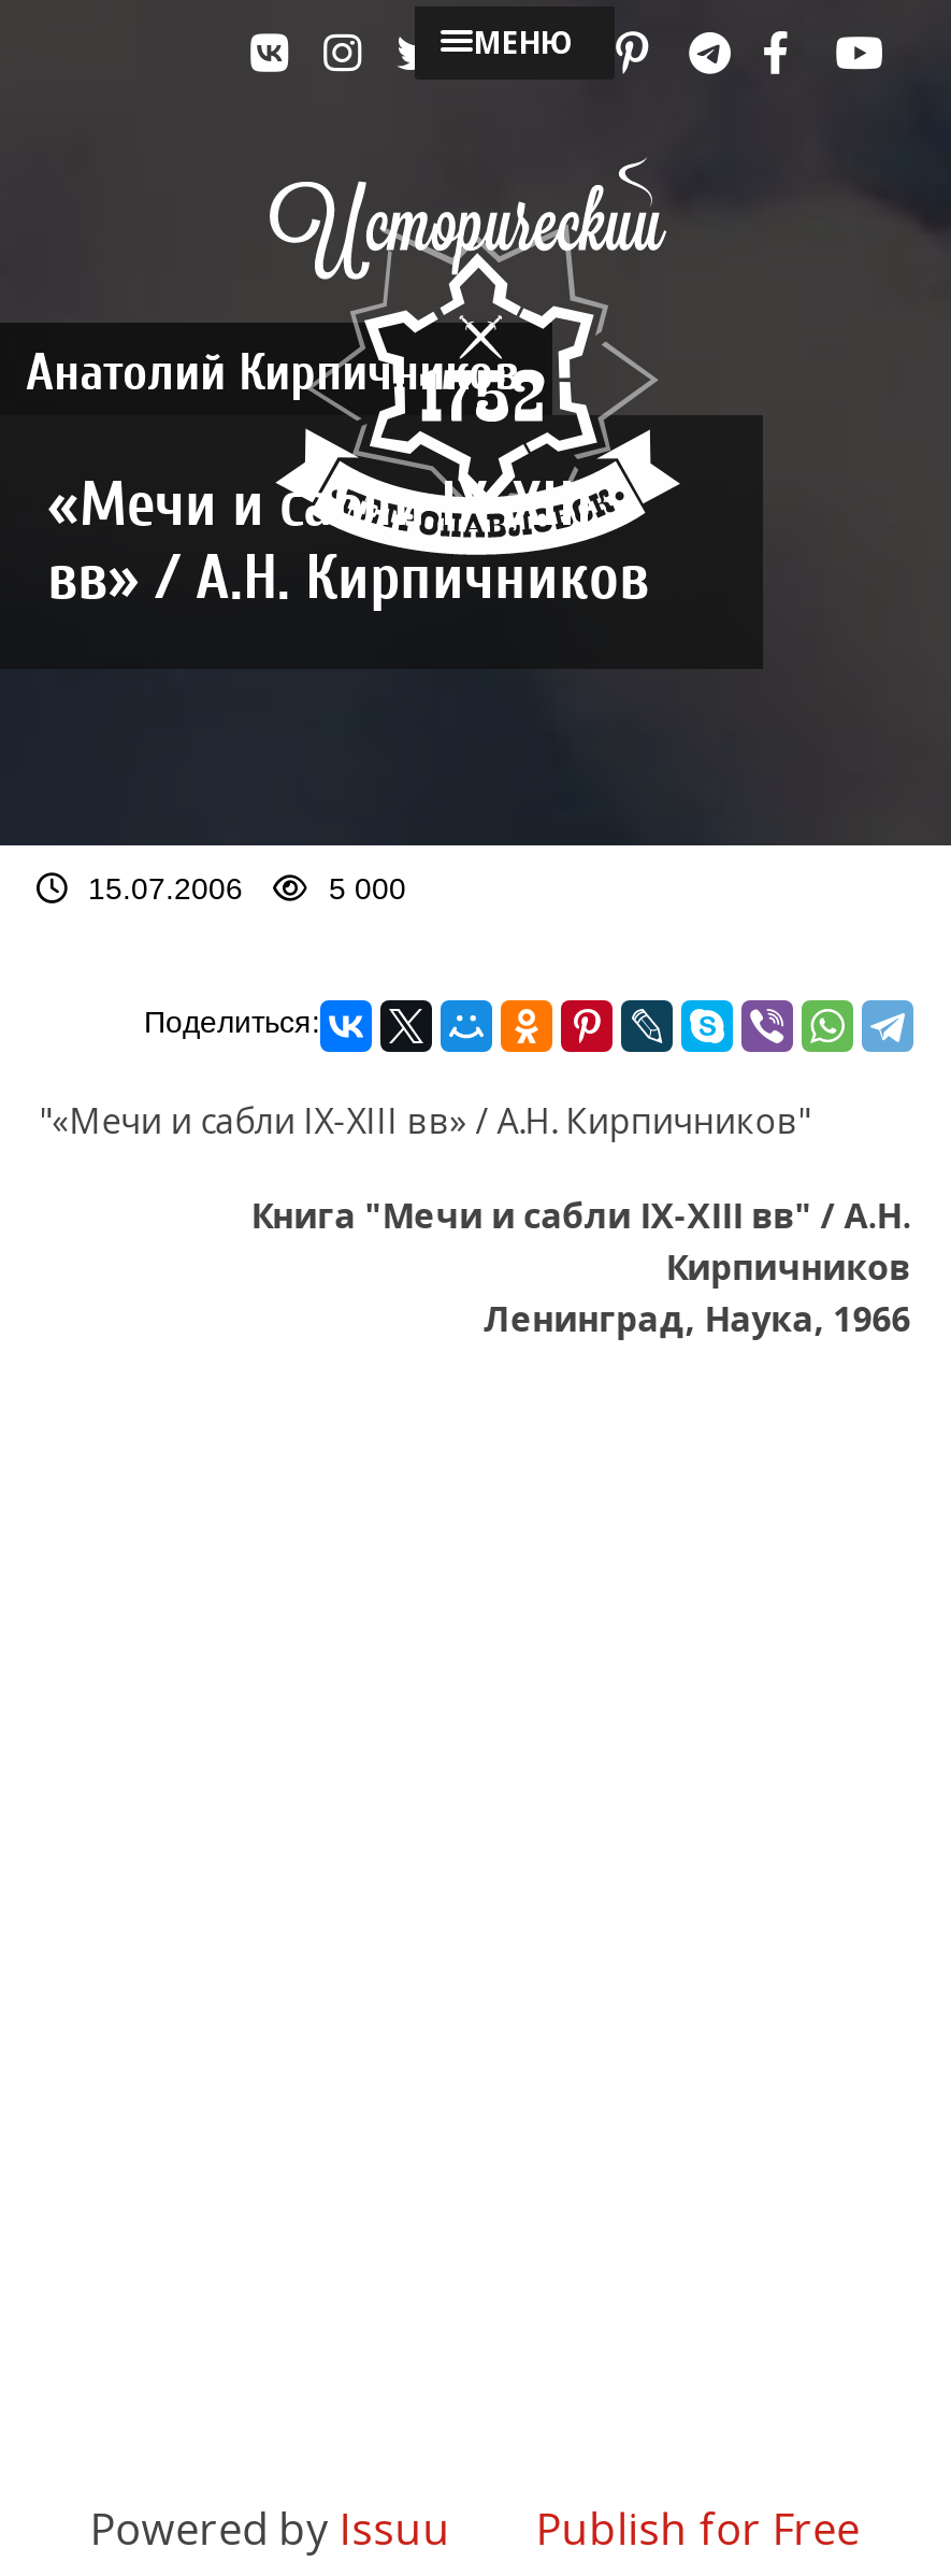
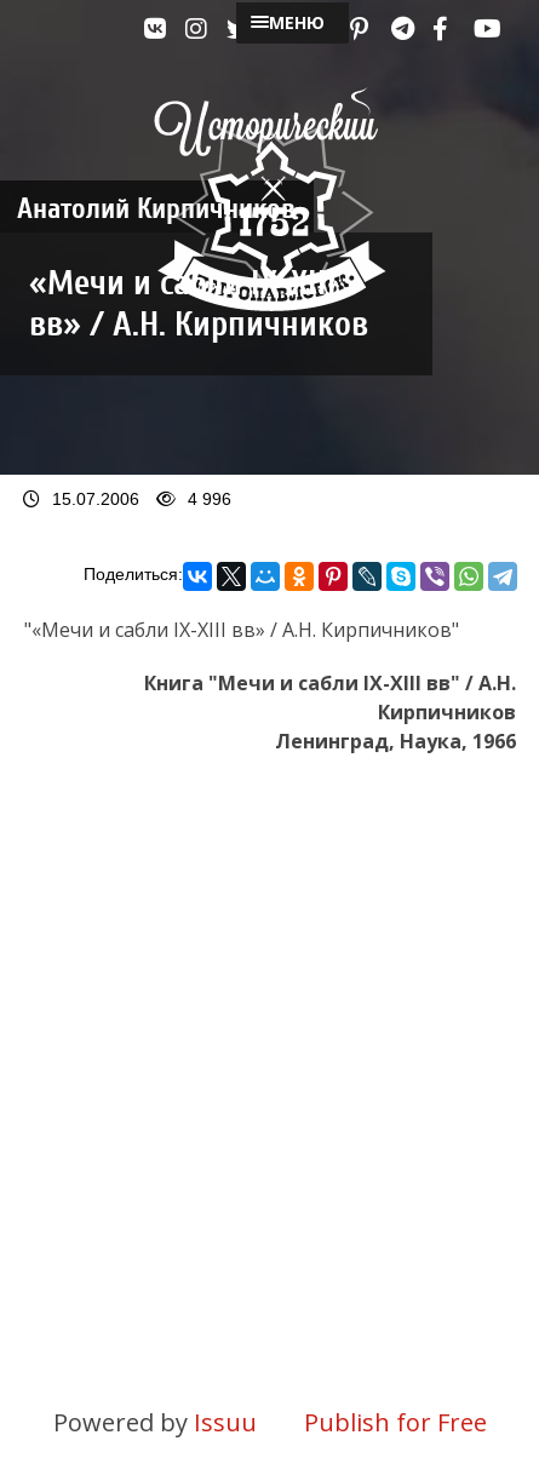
[329,871,406,906] 5 000 -> [188,489,231,509] 4 996

